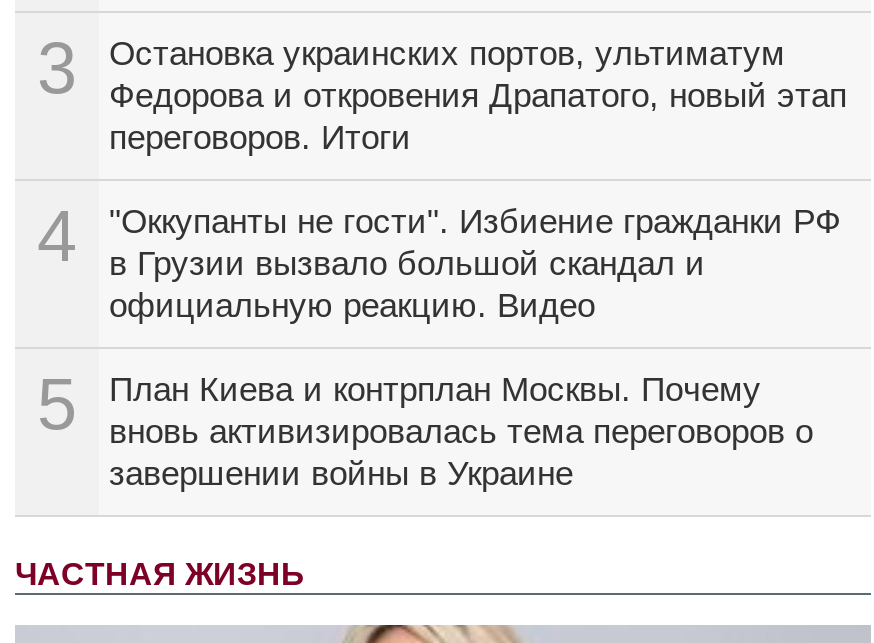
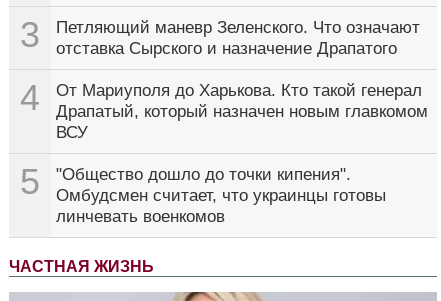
[109,34,847,156] Остановка украинских портов, ультиматум | Федорова и откровения Драпатого, новый этап | переговоров. Итоги -> [56,17,420,57] Петляющий маневр Зеленского. Что означают | отставка Сырского и назначение Драпатого
[109,202,841,324] "Оккупанты не гости". Избиение гражданки РФ | в Грузии вызвало большой скандал и | официальную реакцию. Видео -> [56,80,428,141] От Мариуполя до Харькова. Кто такой генерал | Драпатый, который назначен новым главкомом | ВСУ
[109,370,813,492] План Киева и контрплан Москвы. Почему | вновь активизировалась тема переговоров о | завершении войны в Украине -> [56,164,386,225] "Общество дошло до точки кипения". | Омбудсмен считает, что украинцы готовы | линчевать военкомов

